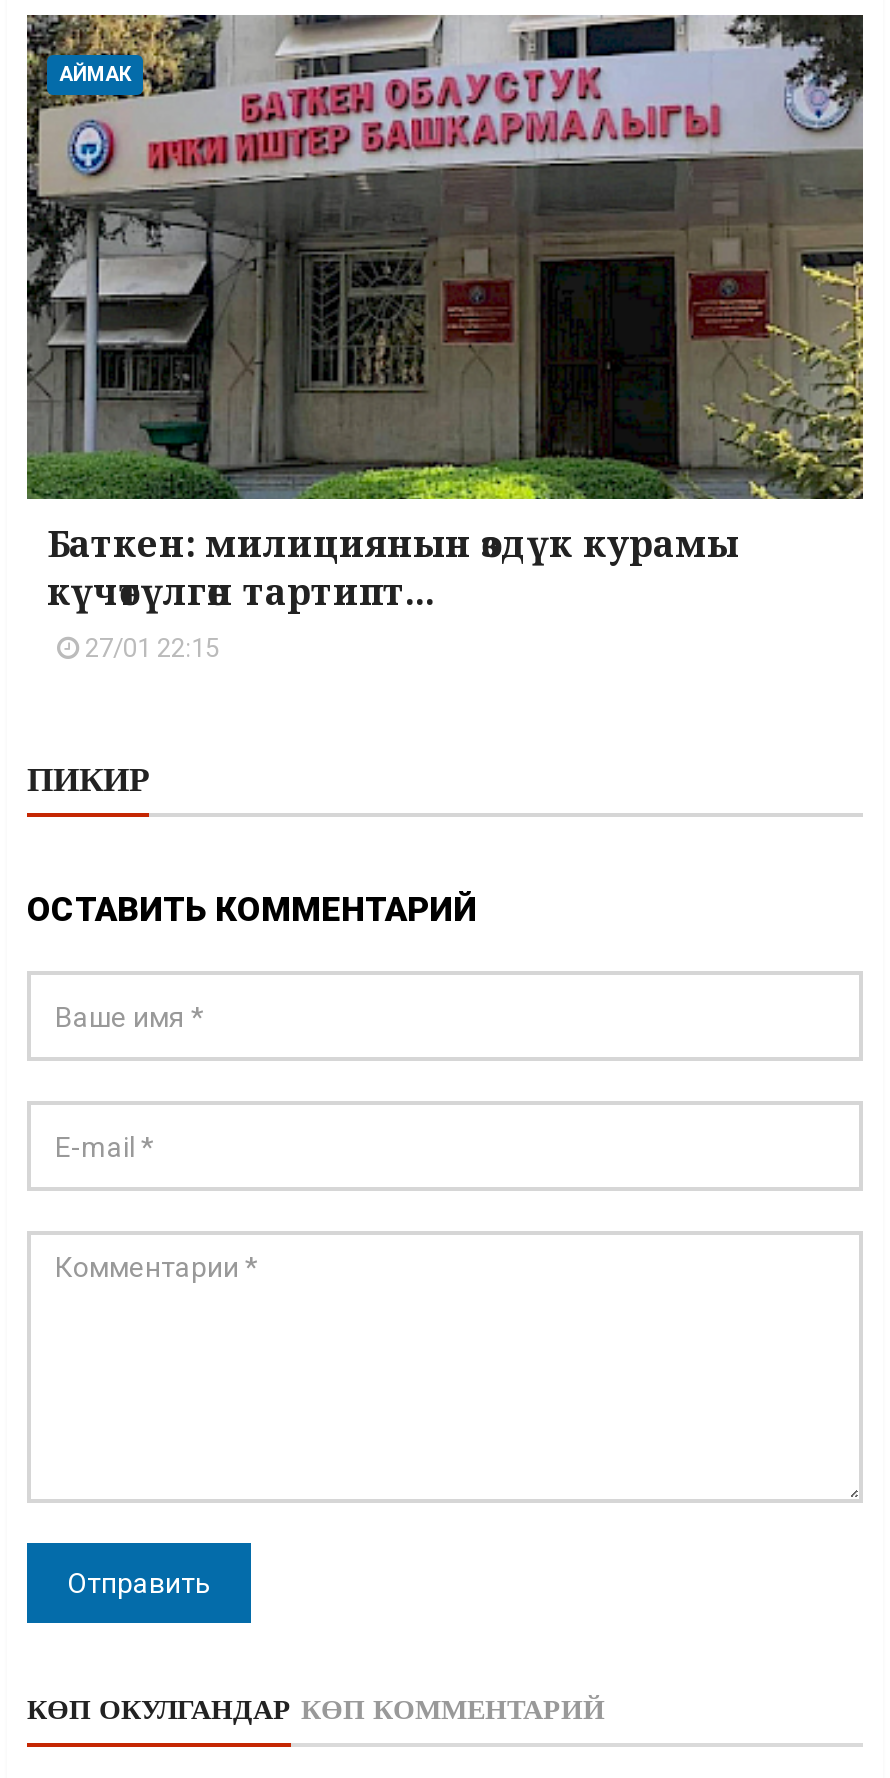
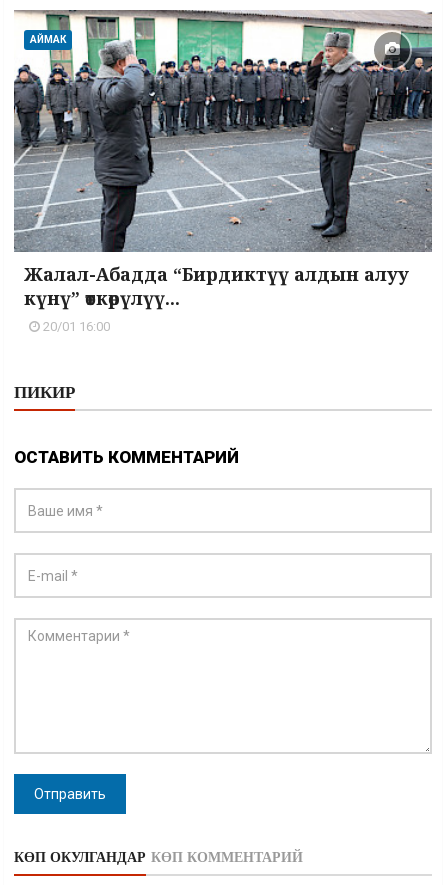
[25,13,865,663] [image] | Баткен: милициянын өздүк курамы | күчөтүлгөн тартипт... | 27/01 22:15 -> [13,9,433,334] [image] | Жалал-Абадда “Бирдиктүү алдын алуу | күнү” өткөрүлүү... | 20/01 16:00

